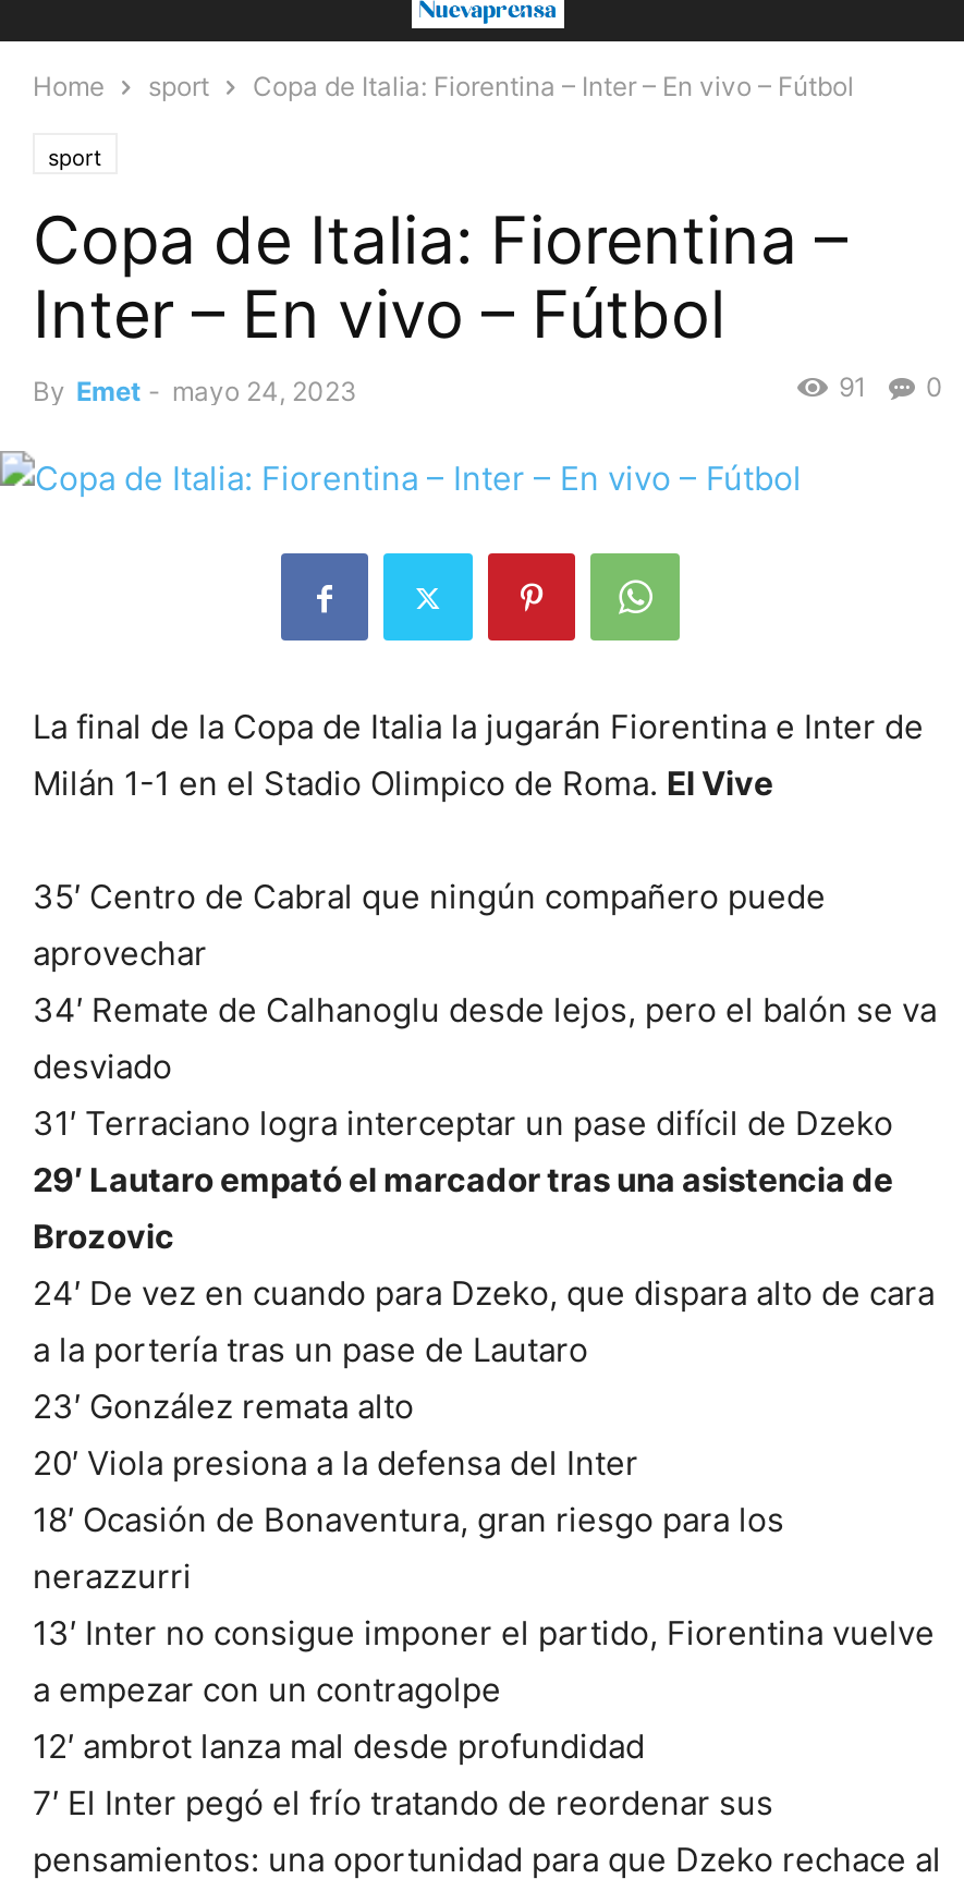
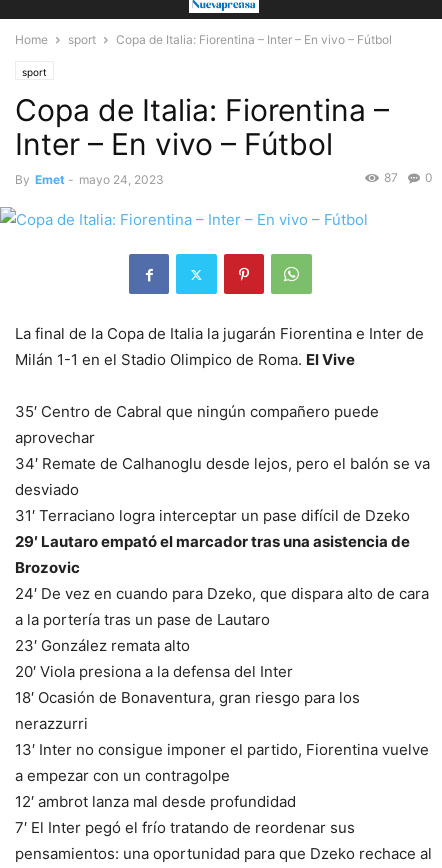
[839,370,943,403] 91 0 -> [384,170,433,185] 87 0

